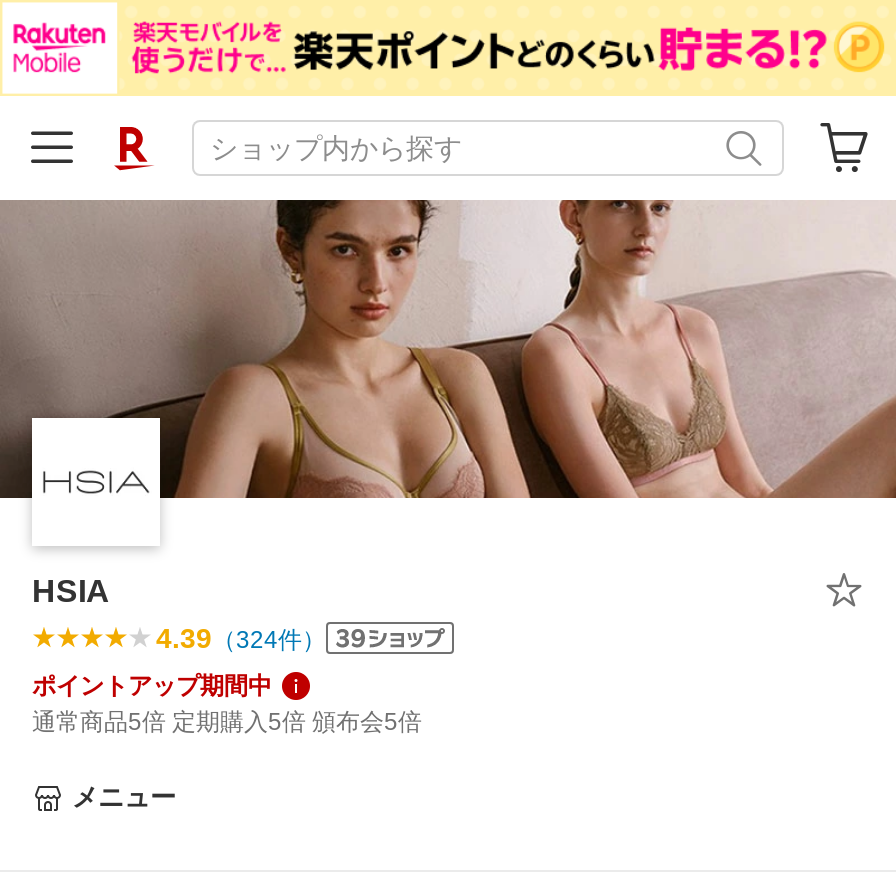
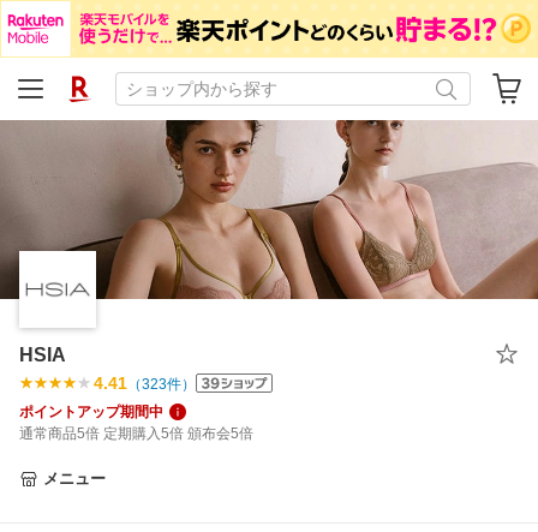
[156,622,326,654] 4.39（324件） -> [94,374,196,393] 4.41（323件）

